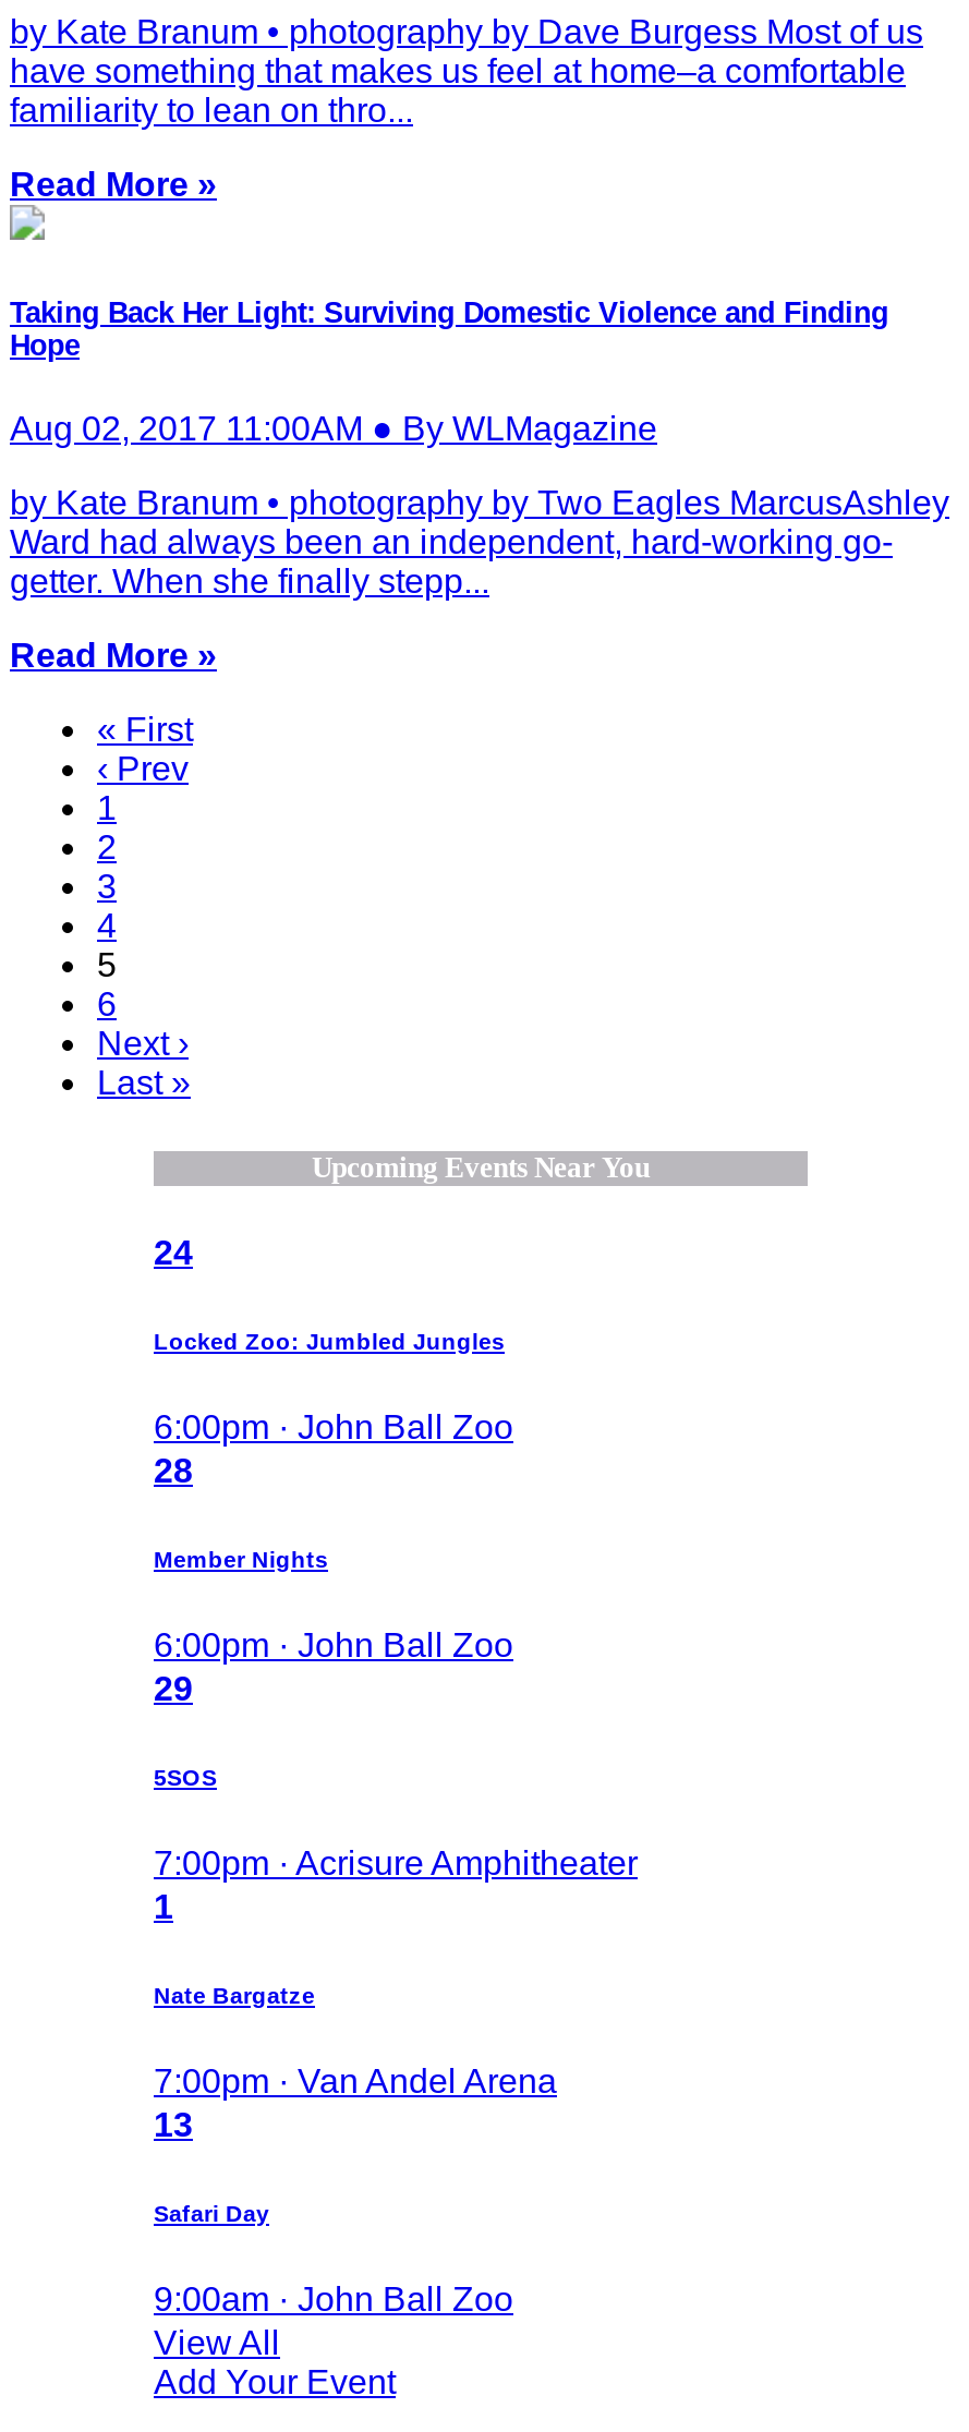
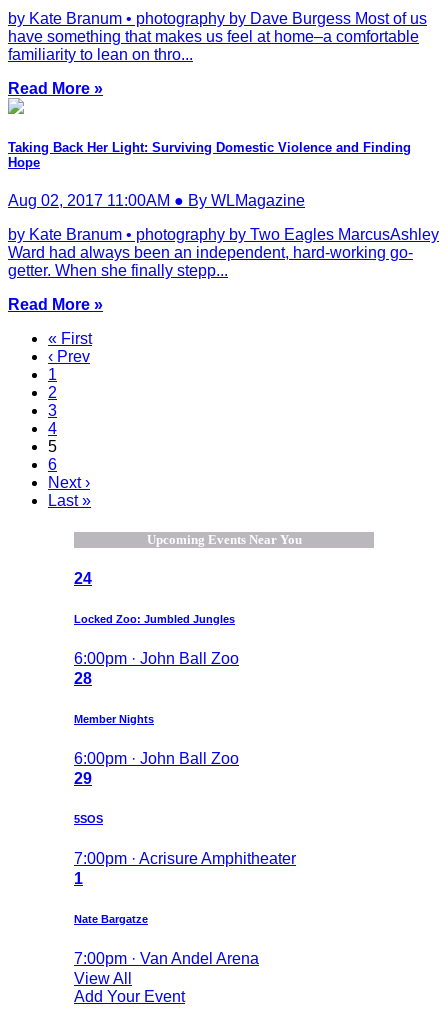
[154,2106,513,2318] 13 | Safari Day | 9:00am · John Ball Zoo -> none

